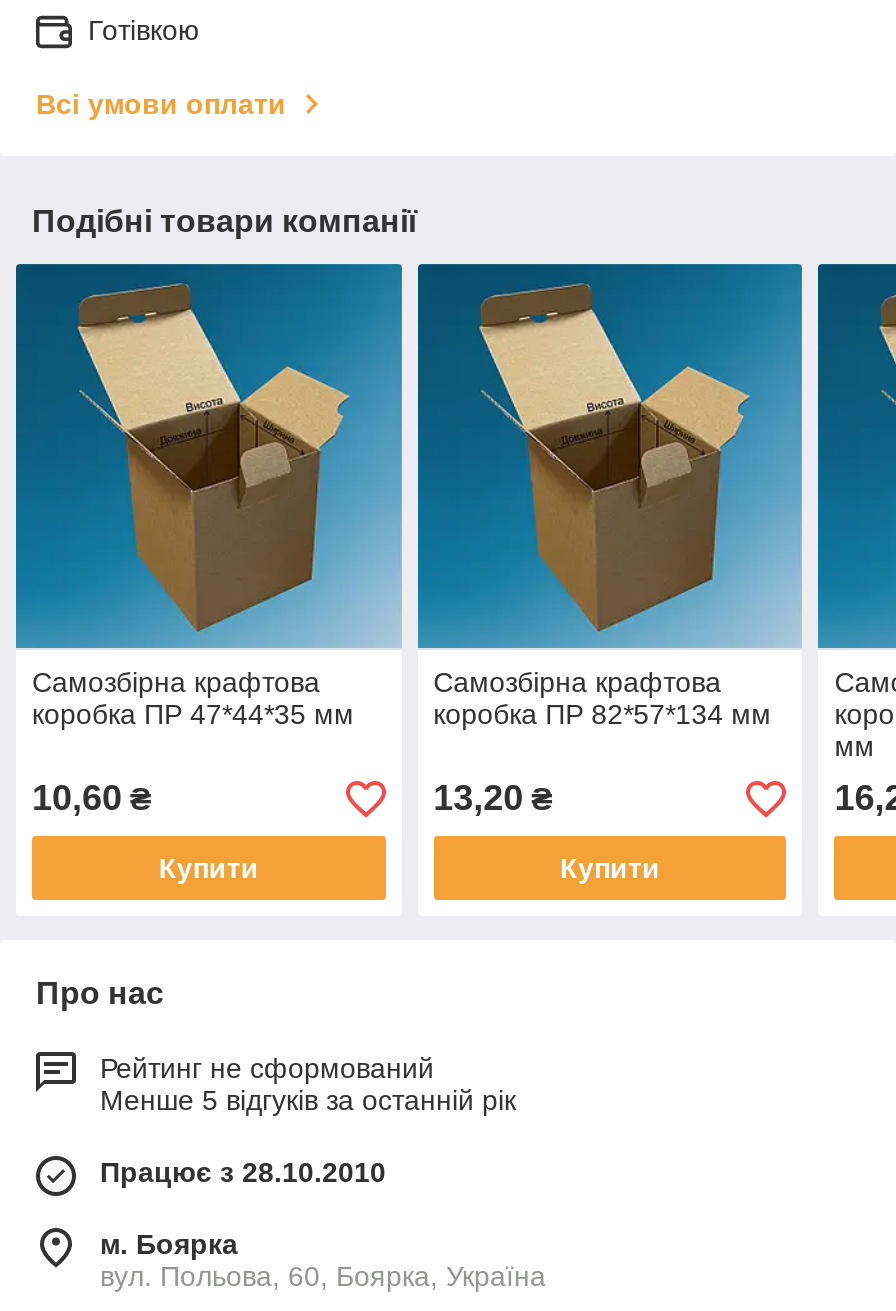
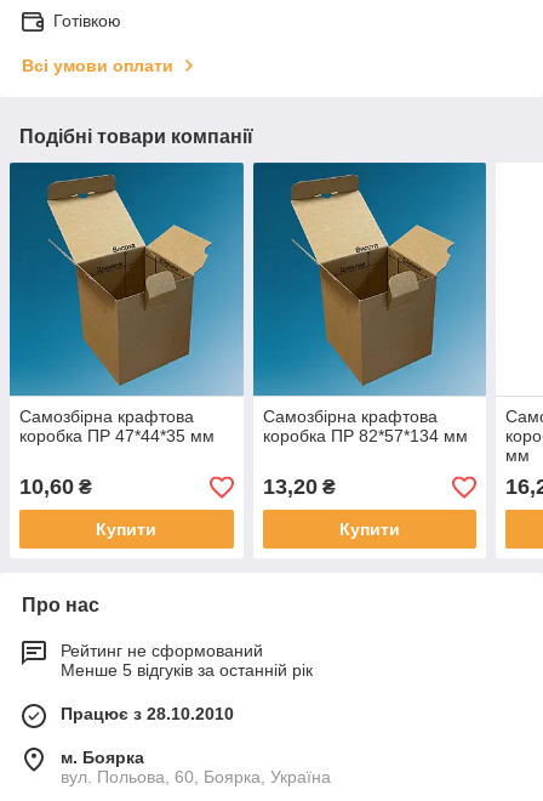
[816,262,890,650] [image] -> none

